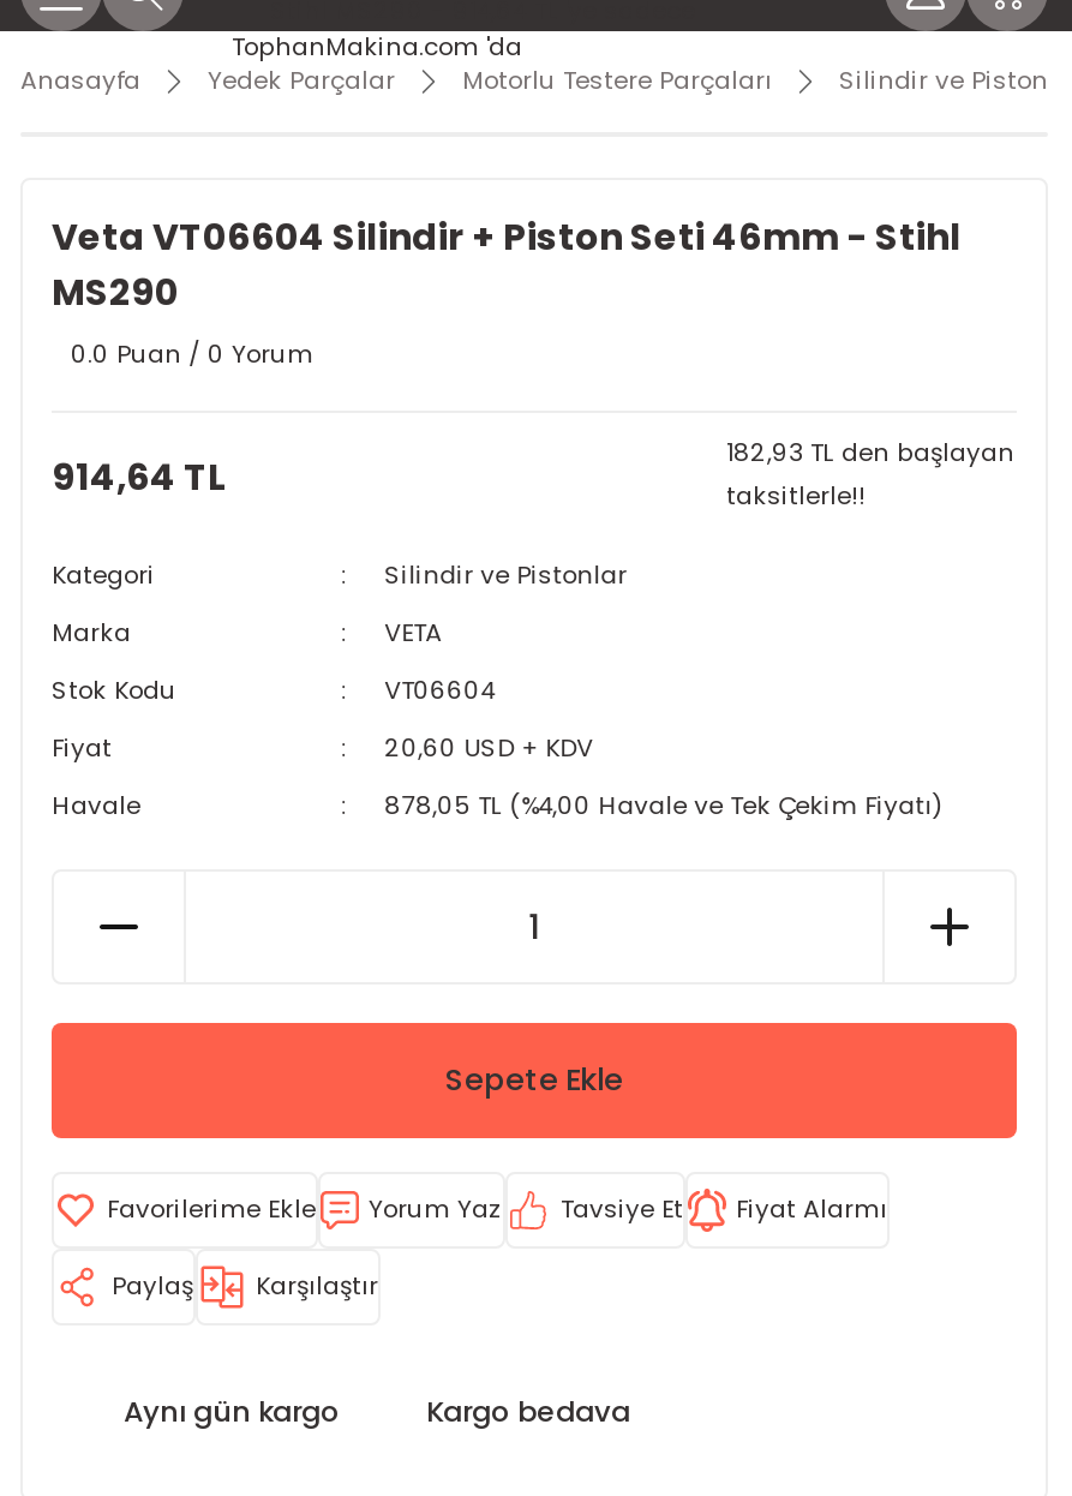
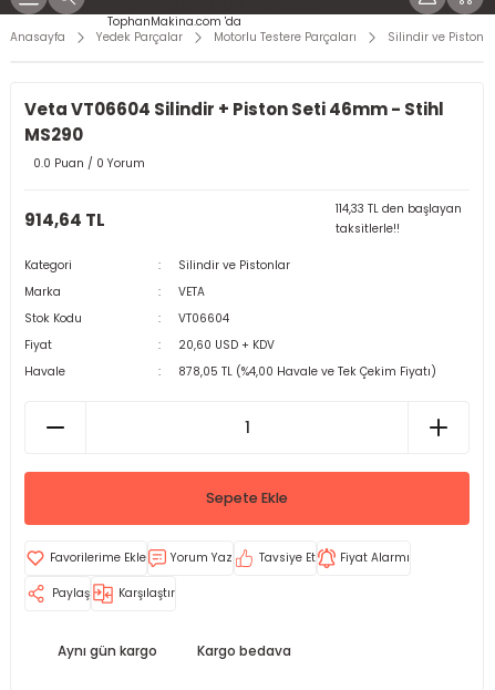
[726,435,1014,471] 182,93 TL den başlayan -> [336,200,462,217] 114,33 TL den başlayan

